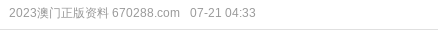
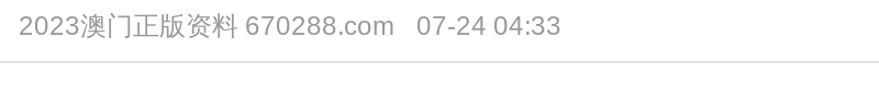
[9,6,256,20] 2023澳门正版资料 670288.com 07-21 04:33 -> [19,11,561,41] 2023澳门正版资料 670288.com 07-24 04:33

